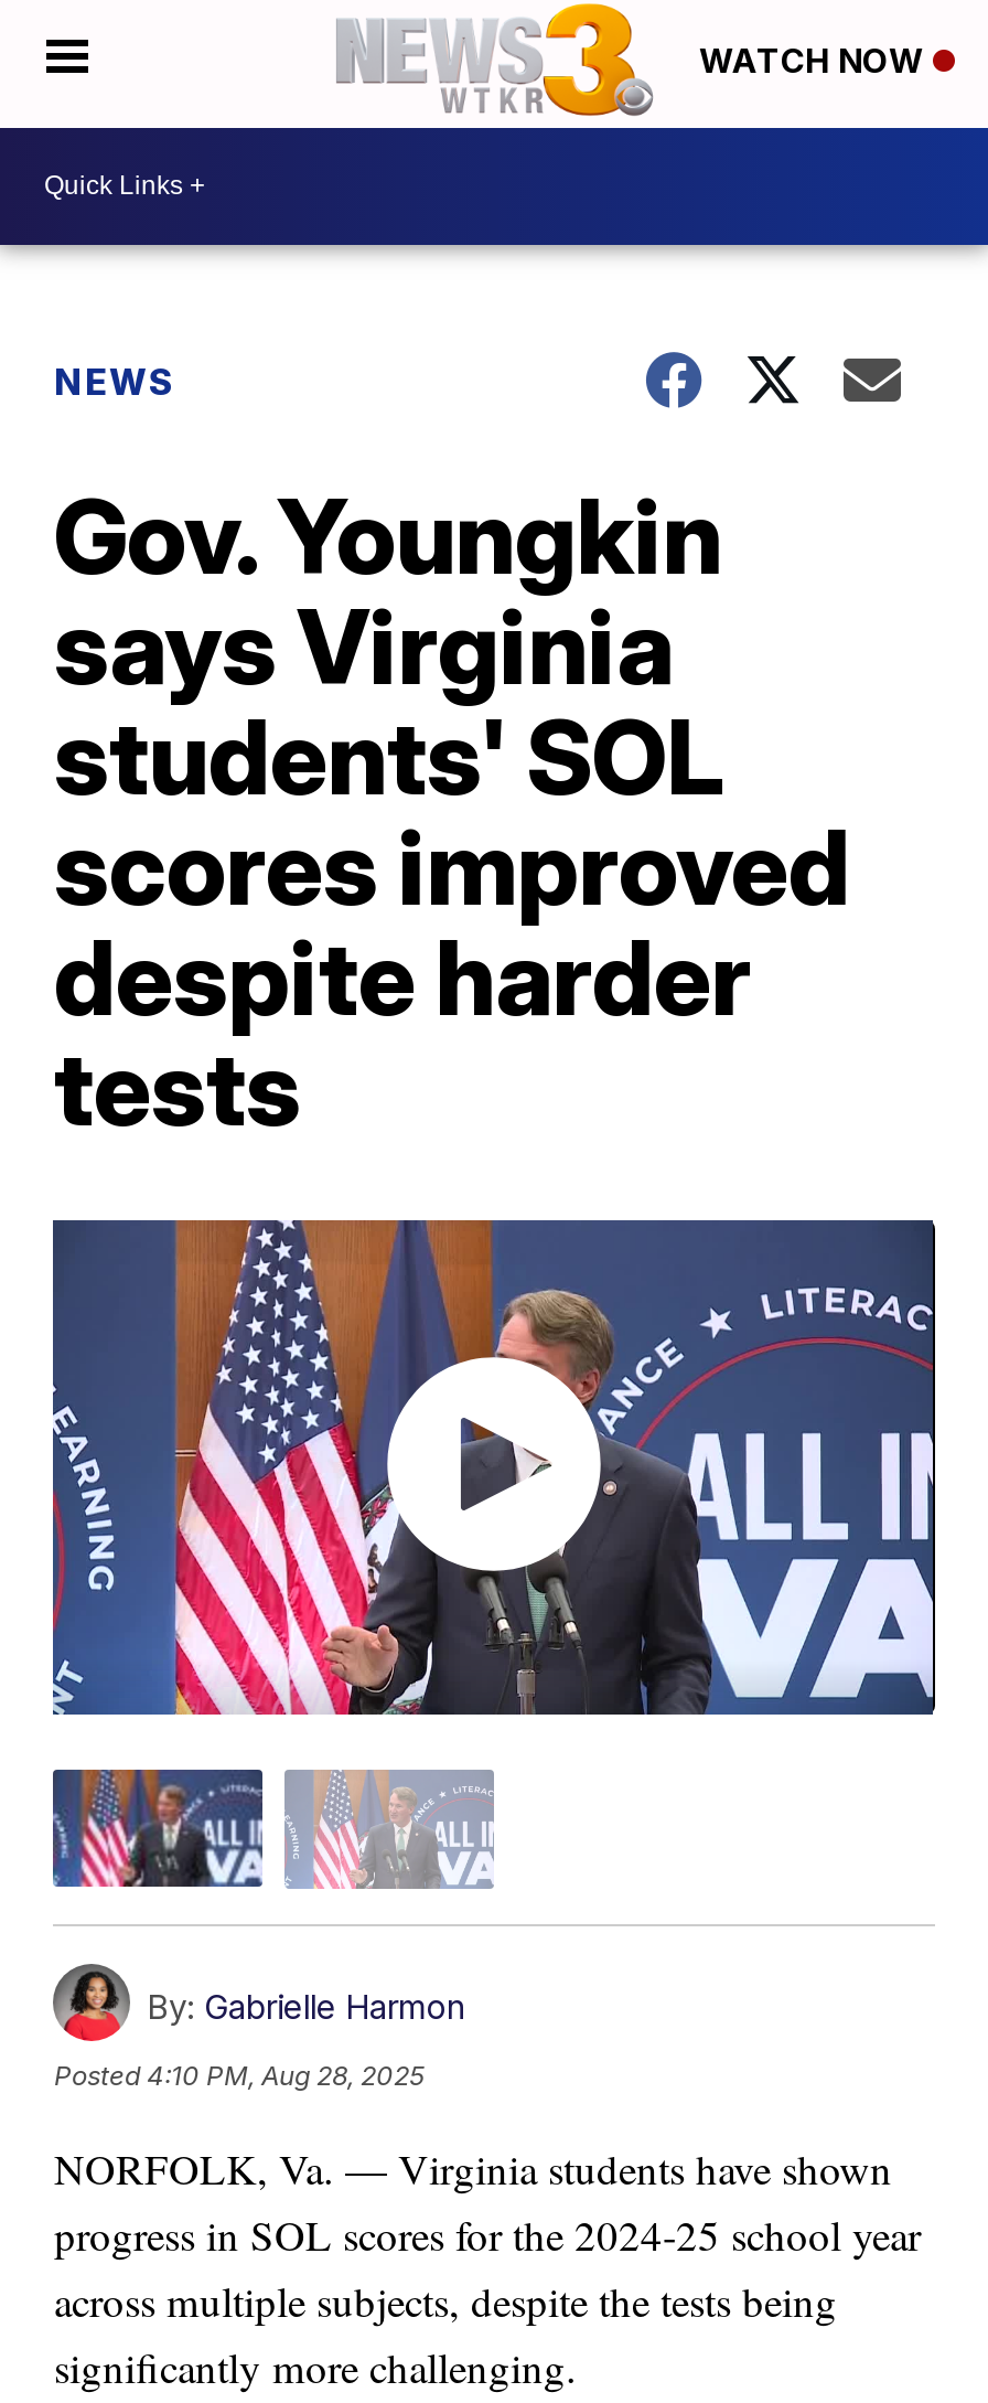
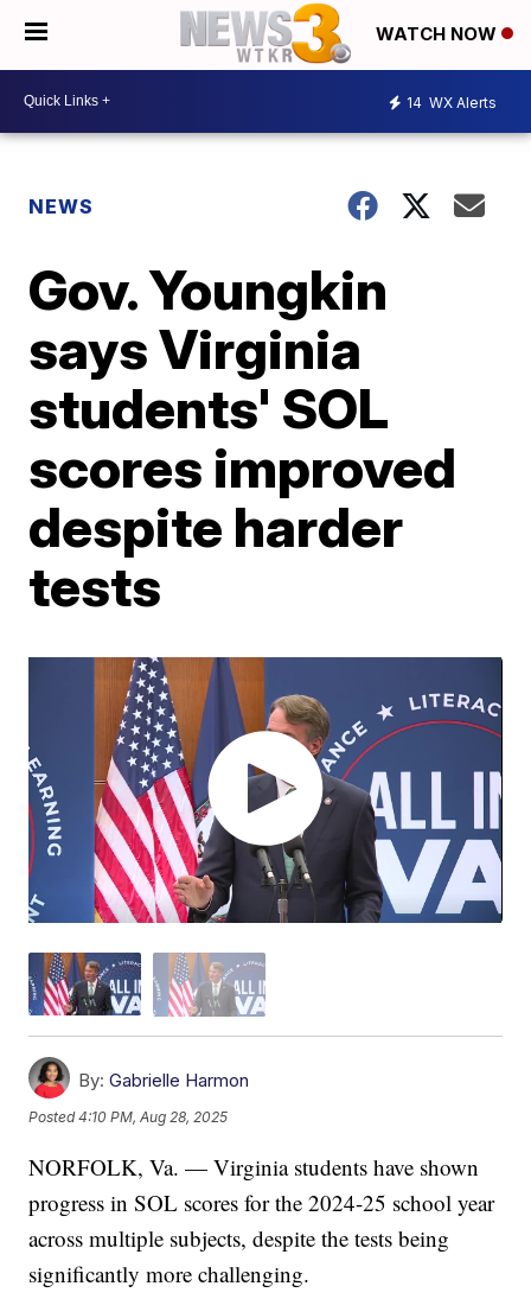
none -> [407,94,497,112] 14 WX Alerts

